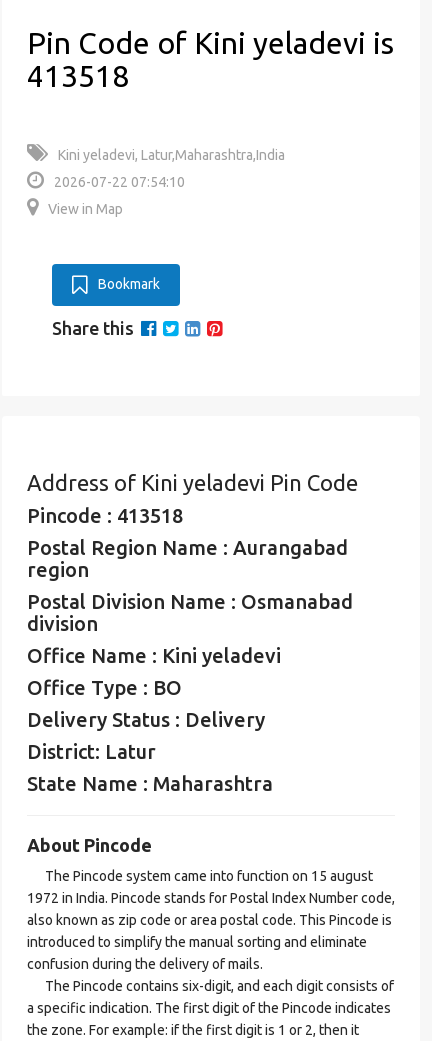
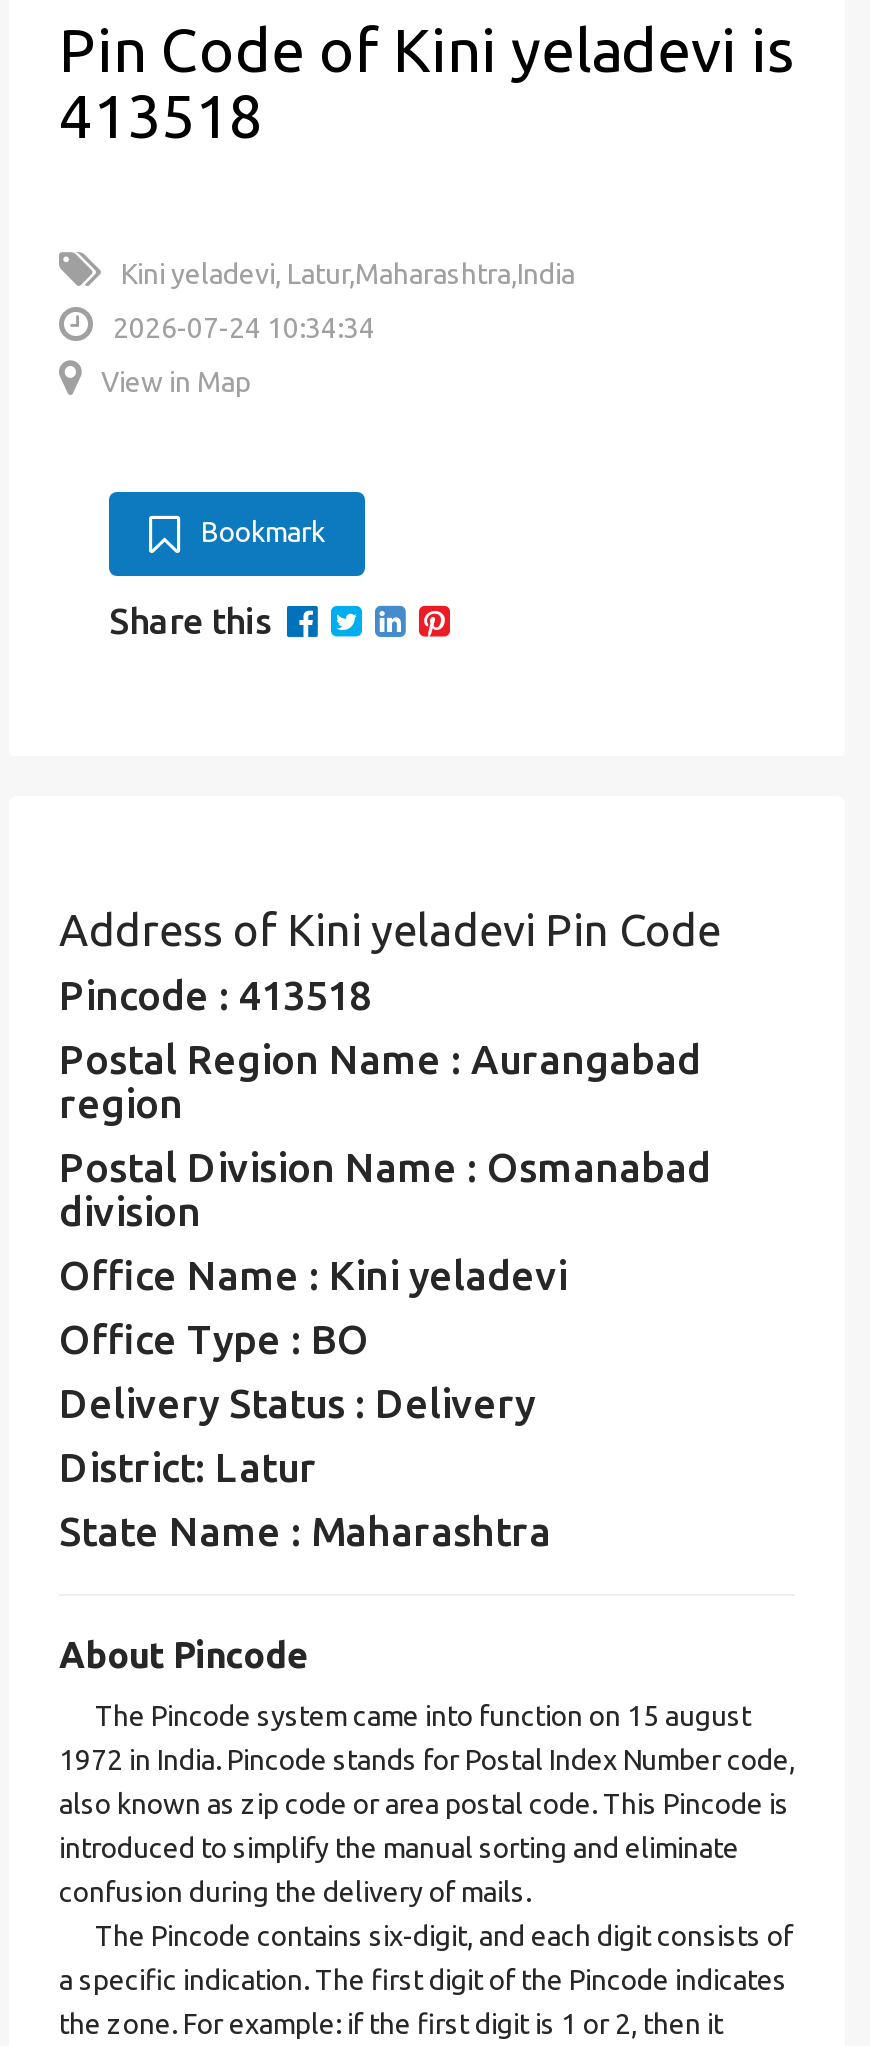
[54,174,185,190] 2026-07-22 07:54:10 -> [113,312,375,344] 2026-07-24 10:34:34

